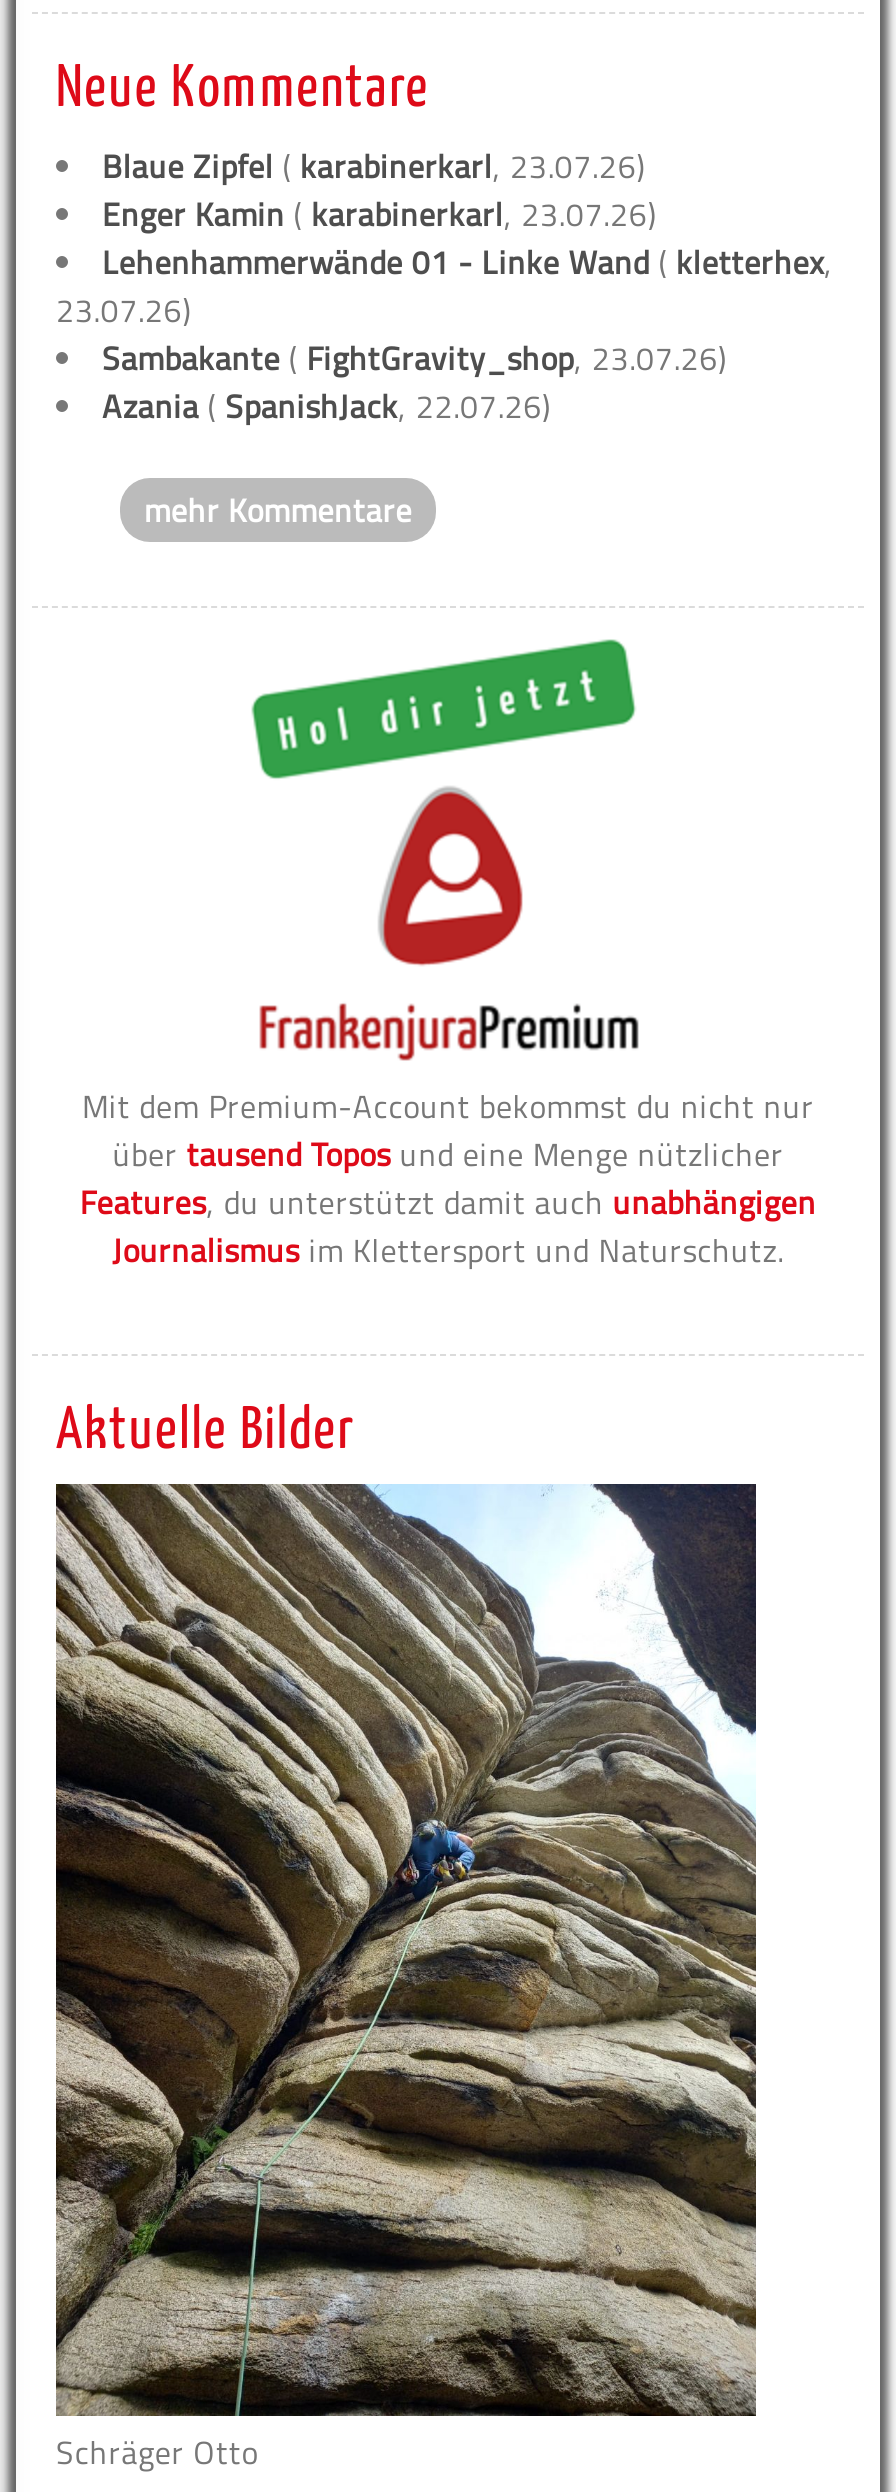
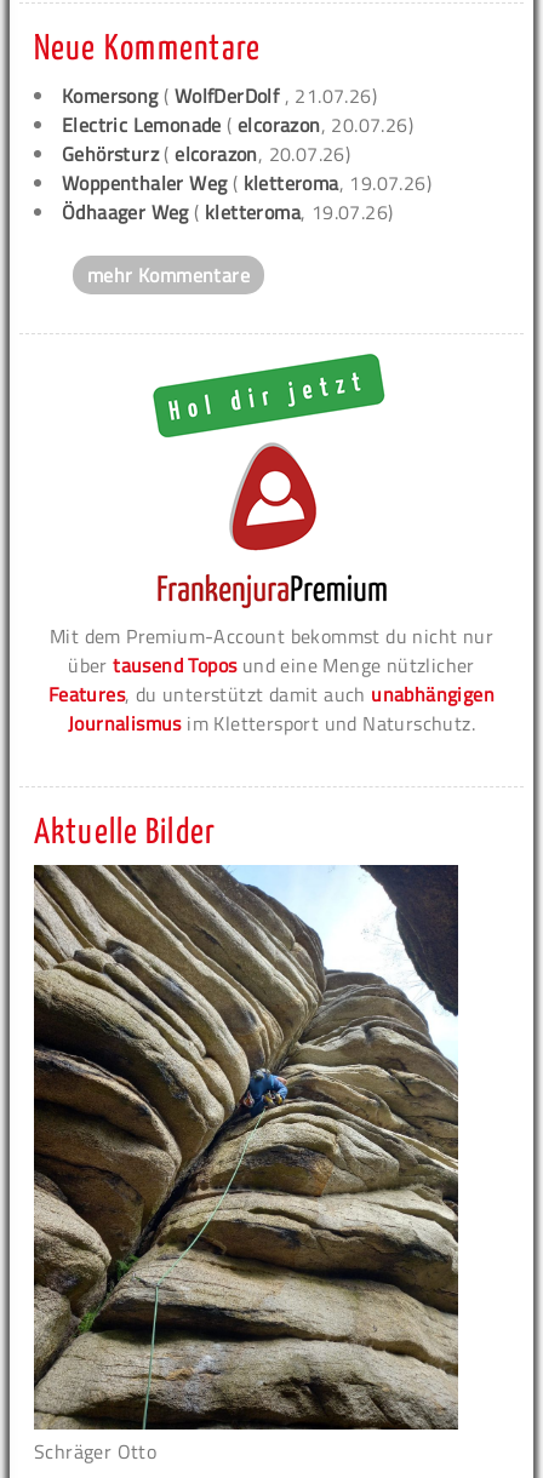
[56,141,833,429] Blaue Zipfel (karabinerkarl, 23.07.26) | Enger Kamin (karabinerkarl, 23.07.26) | Lehenhammerwände 01 - Linke Wand (kletterhex, | 23.07.26) | Sambakante (FightGravity_shop, 23.07.26) | Azania (SpanishJack, 22.07.26) -> [62,81,431,226] Komersong (WolfDerDolf, 21.07.26) | Electric Lemonade (elcorazon, 20.07.26) | Gehörsturz (elcorazon, 20.07.26) | Woppenthaler Weg (kletteroma, 19.07.26) | Ödhaager Weg (kletteroma, 19.07.26)

